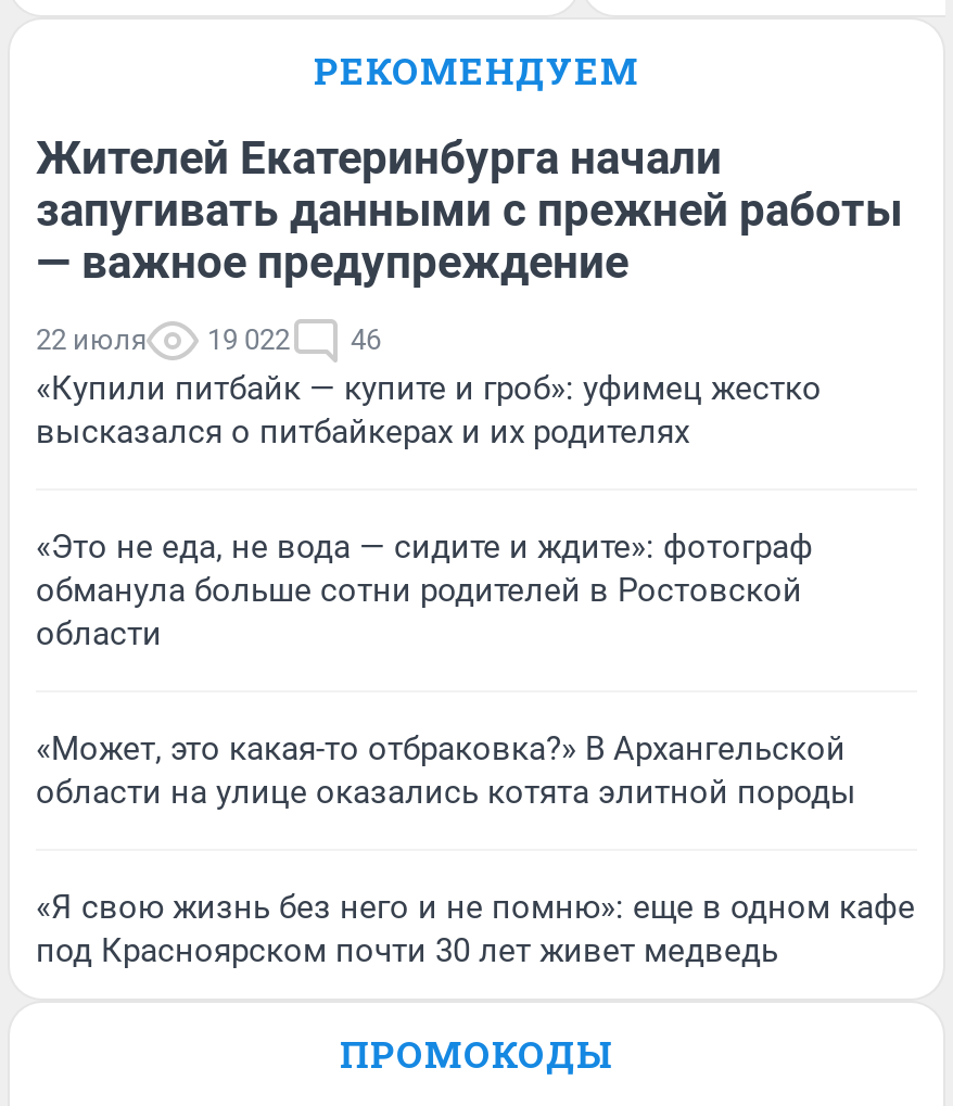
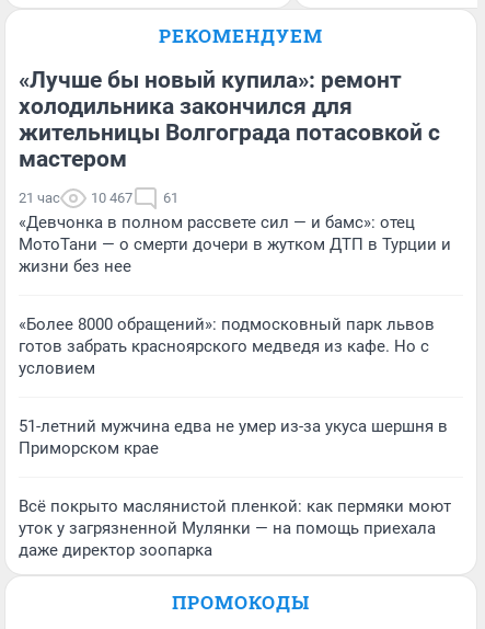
[36,133,902,289] Жителей Екатеринбурга начали | запугивать данными с прежней работы | — важное предупреждение -> [19,67,440,172] «Лучше бы новый купила»: ремонт | холодильника закончился для | жительницы Волгограда потасовкой с | мастером
[36,324,822,452] 22 июля | 19 022 | 46 | «Купили питбайк — купите и гроб»: уфимец жестко | высказался о питбайкерах и их родителях -> [19,190,451,276] 21 час | 10 467 | 61 | «Девчонка в полном рассвете сил — и бамс»: отец | МотоТани — о смерти дочери в жутком ДТП в Турции и | жизни без нее
[36,528,813,654] «Это не еда, не вода — сидите и ждите»: фотограф | обманула больше сотни родителей в Ростовской | области -> [19,315,435,378] «Более 8000 обращений»: подмосковный парк львов | готов забрать красноярского медведя из кафе. Но с | условием
[36,730,856,813] «Может, это какая-то отбраковка?» В Архангельской | области на улице оказались котята элитной породы -> [19,417,448,458] 51-летний мужчина едва не умер из-за укуса шершня в | Приморском крае
[36,888,915,971] «Я свою жизнь без него и не помню»: еще в одном кафе | под Красноярском почти 30 лет живет медведь -> [19,497,451,560] Всё покрыто маслянистой пленкой: как пермяки моют | уток у загрязненной Мулянки — на помощь приехала | даже директор зоопарка

